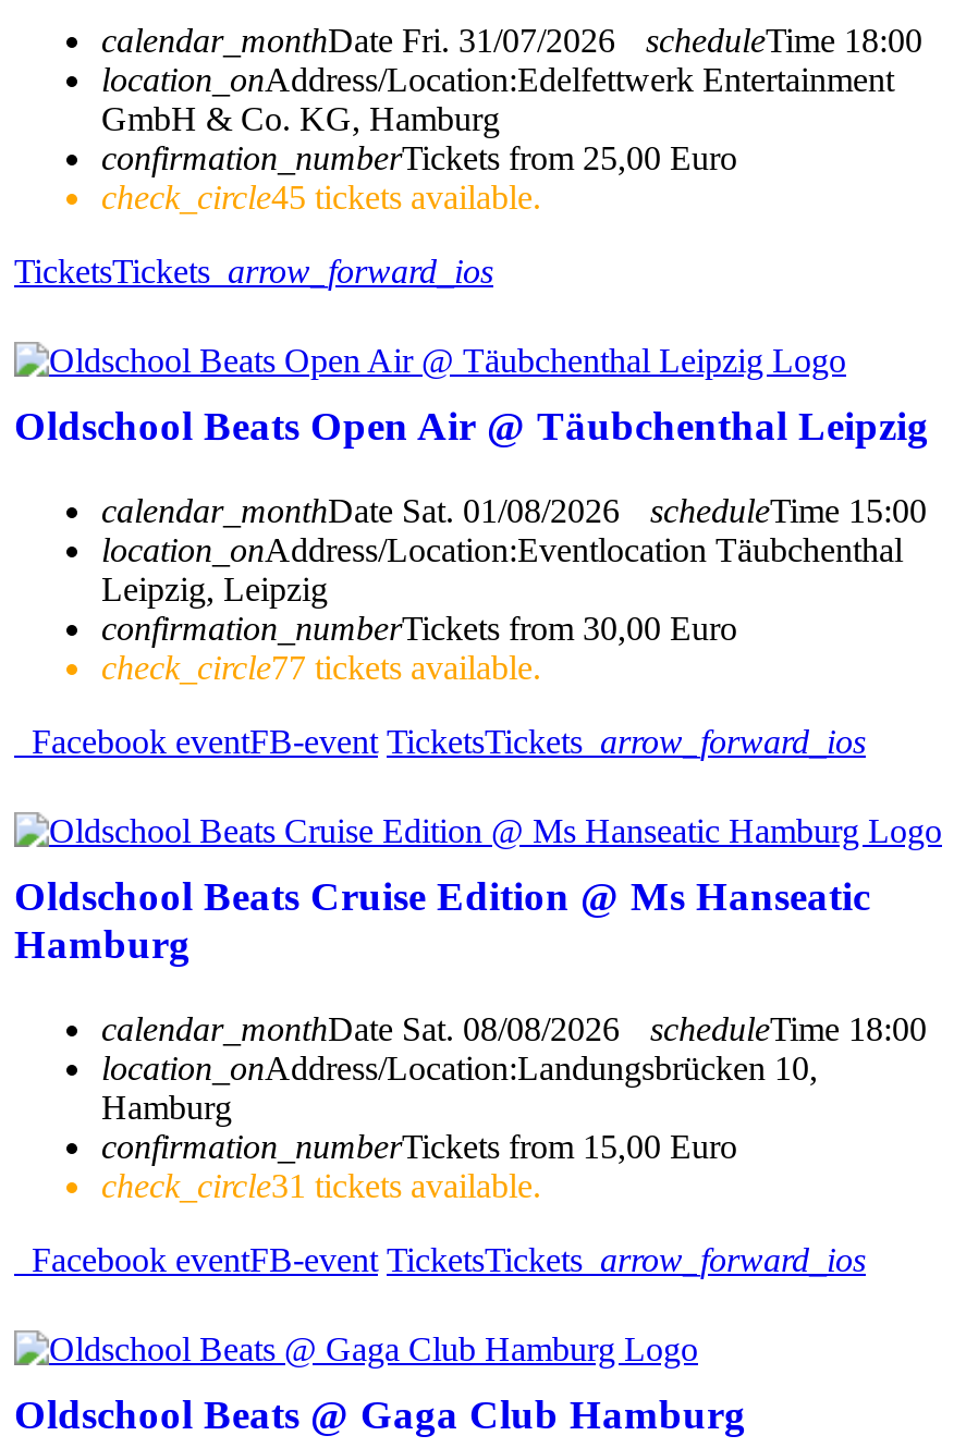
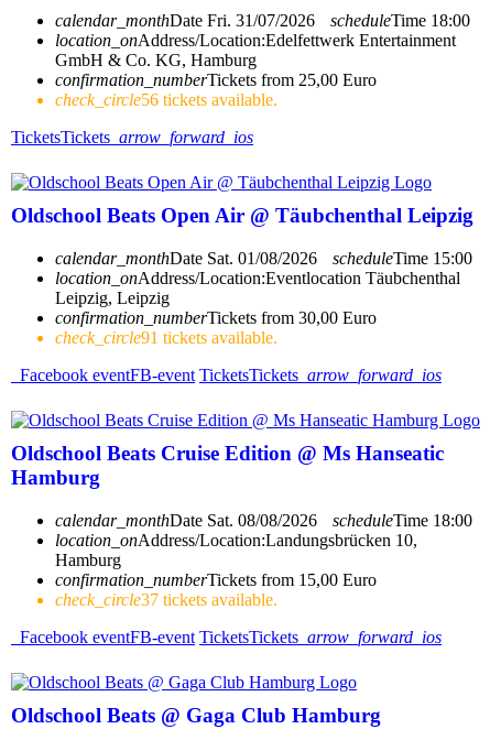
[101,179,541,216] check_circle 45 tickets available. -> [55,90,277,109] check_circle 56 tickets available.
[101,649,541,686] check_circle 77 tickets available. -> [55,328,277,347] check_circle 91 tickets available.
[101,1167,541,1204] check_circle 31 tickets available. -> [55,590,277,609] check_circle 37 tickets available.

